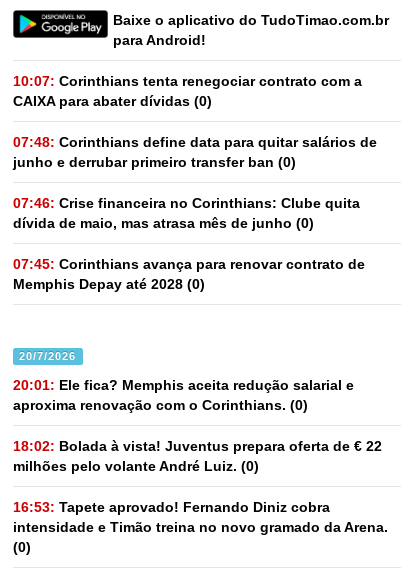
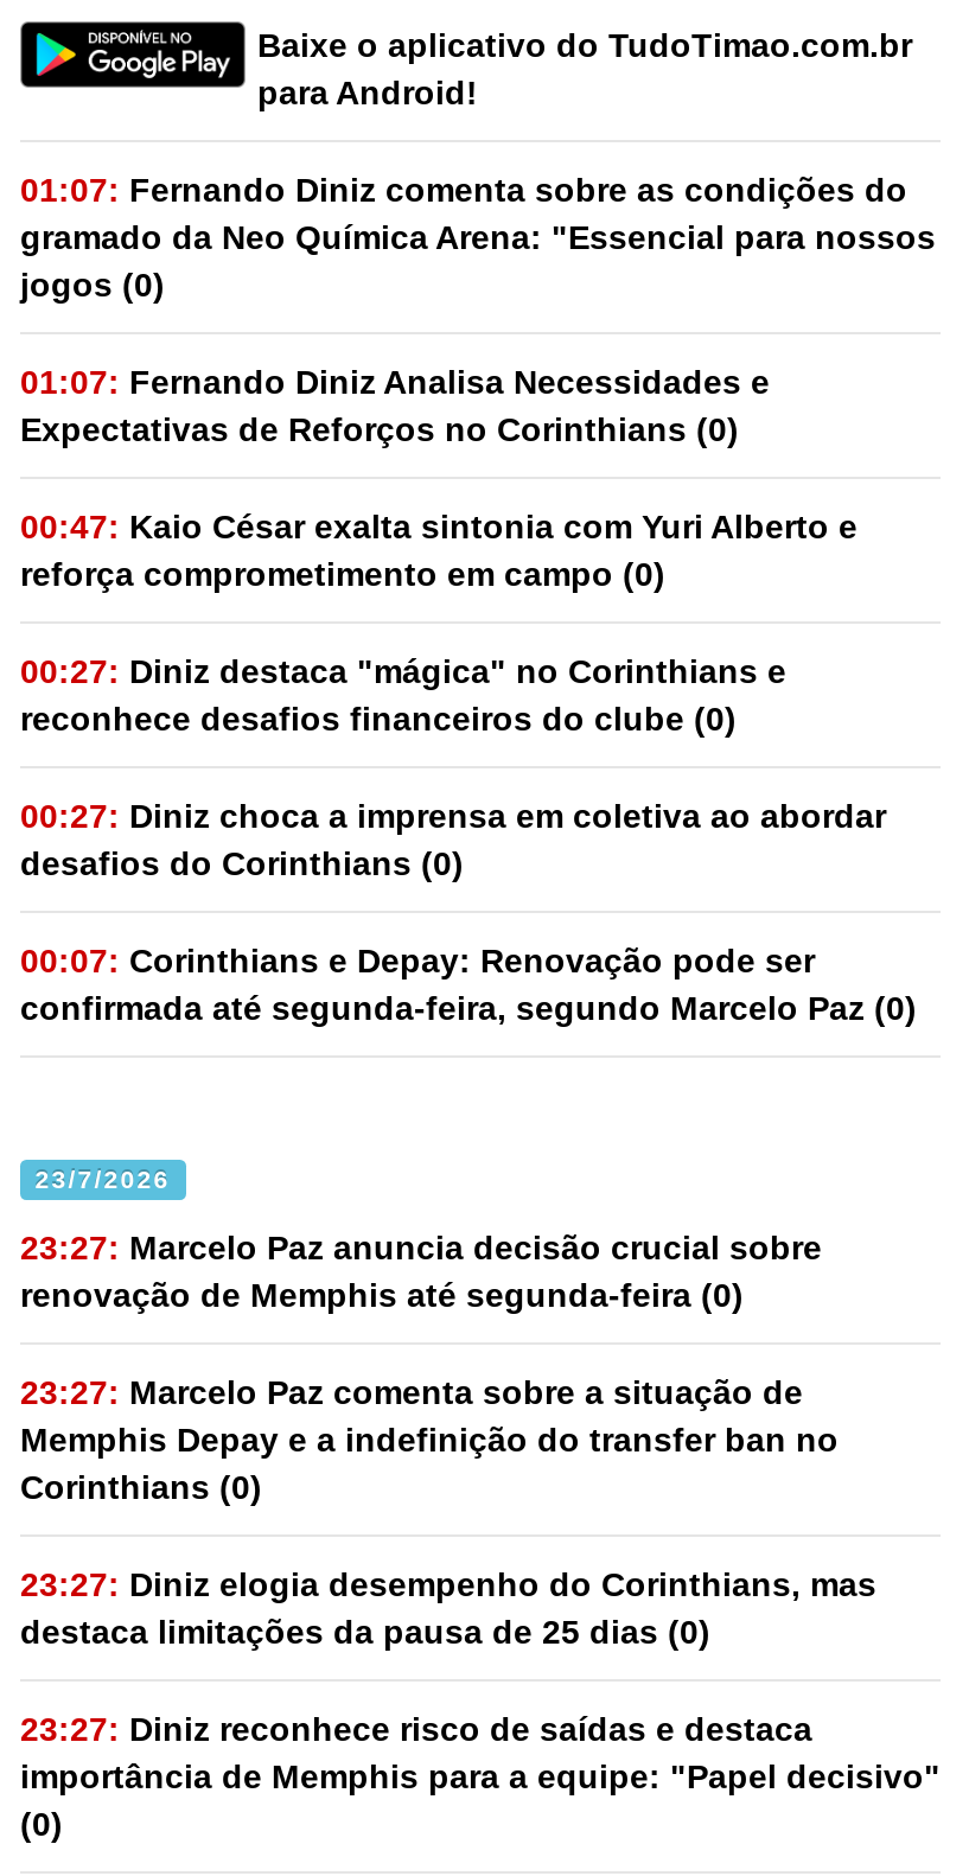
[13,73,377,292] 10:07: Corinthians tenta renegociar contrato com a | CAIXA para abater dívidas (0) | 07:48: Corinthians define data para quitar salários de | junho e derrubar primeiro transfer ban (0) | 07:46: Crise financeira no Corinthians: Clube quita | dívida de maio, mas atrasa mês de junho (0) | 07:45: Corinthians avança para renovar contrato de | Memphis Depay até 2028 (0) -> [20,170,936,1026] 01:07: Fernando Diniz comenta sobre as condições do | gramado da Neo Química Arena: "Essencial para nossos | jogos (0) | 01:07: Fernando Diniz Analisa Necessidades e | Expectativas de Reforços no Corinthians (0) | 00:47: Kaio César exalta sintonia com Yuri Alberto e | reforça comprometimento em campo (0) | 00:27: Diniz destaca "mágica" no Corinthians e | reconhece desafios financeiros do clube (0) | 00:27: Diniz choca a imprensa em coletiva ao abordar | desafios do Corinthians (0) | 00:07: Corinthians e Depay: Renovação pode ser | confirmada até segunda-feira, segundo Marcelo Paz (0)
[13,350,388,535] 20/7/2026 | 20:01: Ele fica? Memphis aceita redução salarial e | aproxima renovação com o Corinthians. (0) | 18:02: Bolada à vista! Juventus prepara oferta de € 22 | milhões pelo volante André Luiz. (0) | 16:53: Tapete aprovado! Fernando Diniz cobra | intensidade e Timão treina no novo gramado da Arena. -> [20,1164,941,1795] 23/7/2026 | 23:27: Marcelo Paz anuncia decisão crucial sobre | renovação de Memphis até segunda-feira (0) | 23:27: Marcelo Paz comenta sobre a situação de | Memphis Depay e a indefinição do transfer ban no | Corinthians (0) | 23:27: Diniz elogia desempenho do Corinthians, mas | destaca limitações da pausa de 25 dias (0) | 23:27: Diniz reconhece risco de saídas e destaca | importância de Memphis para a equipe: "Papel decisivo"

